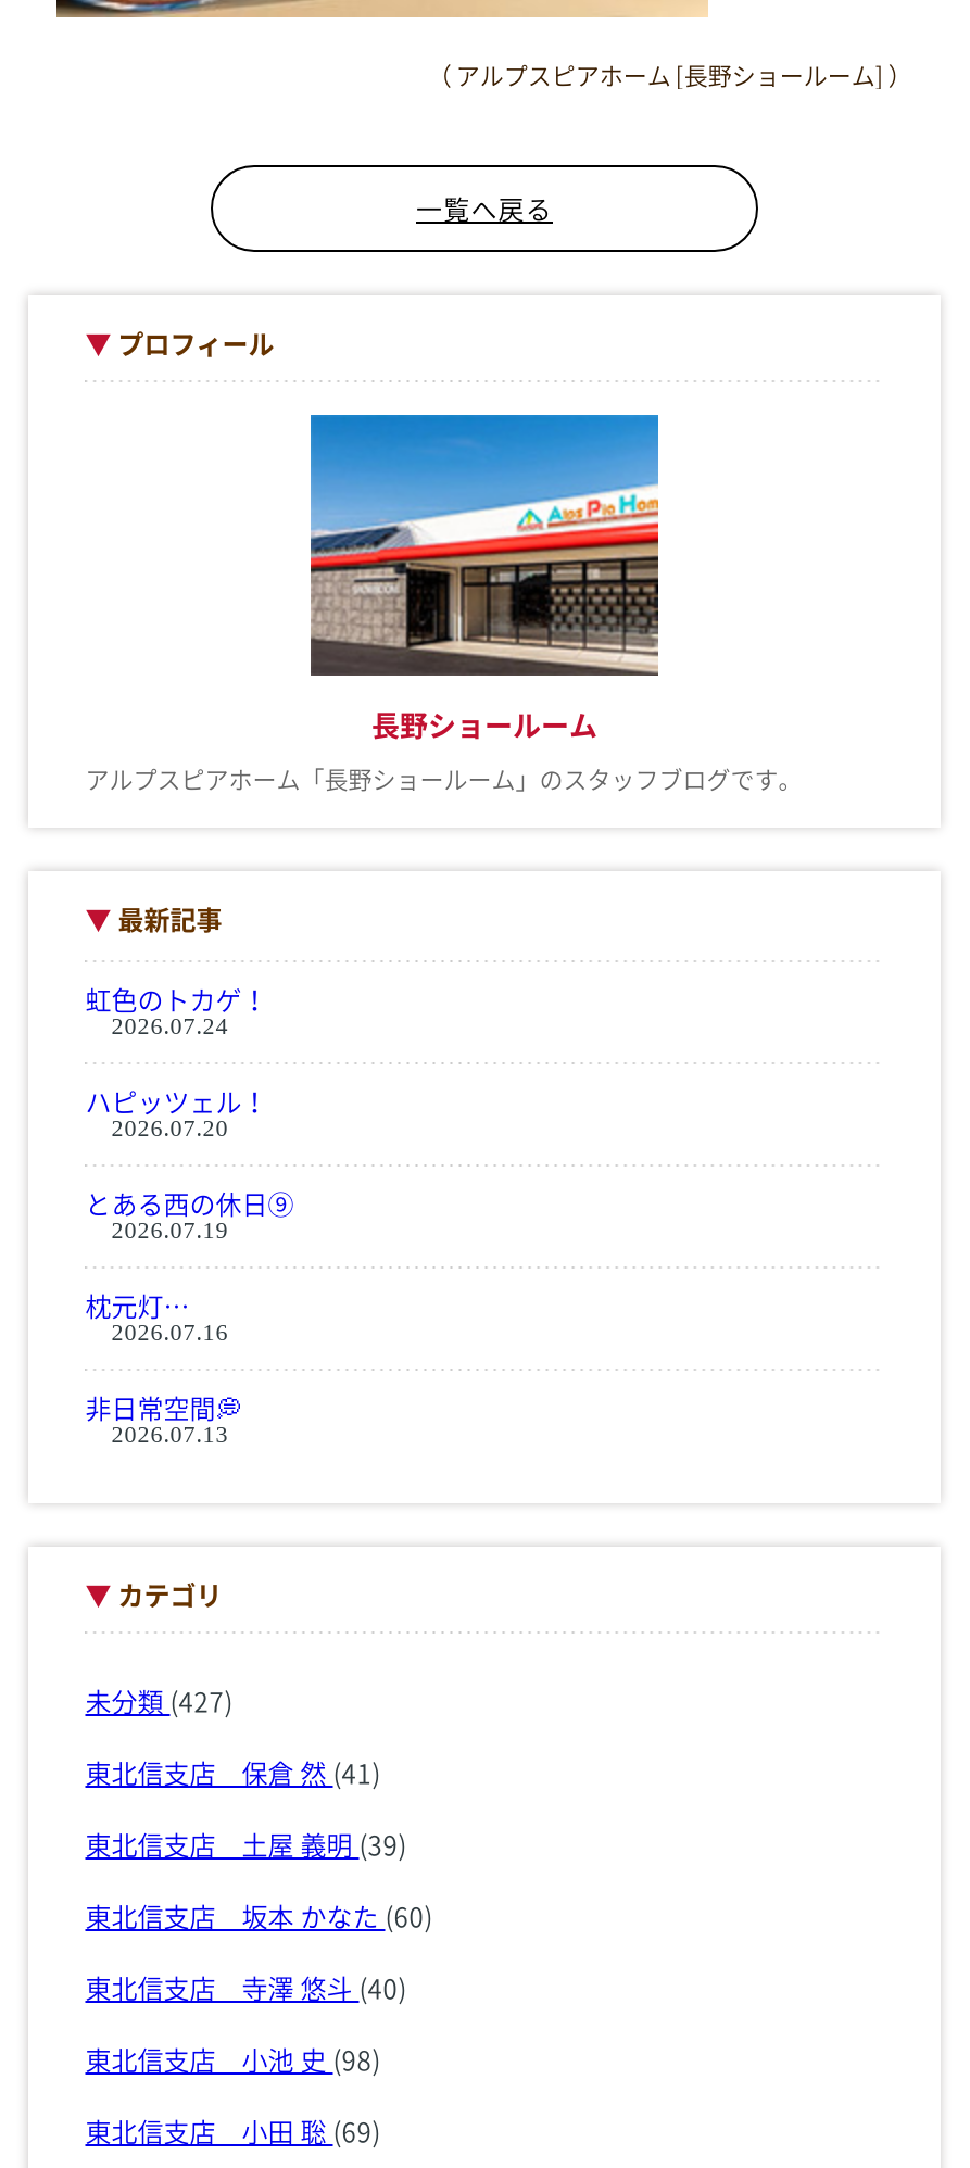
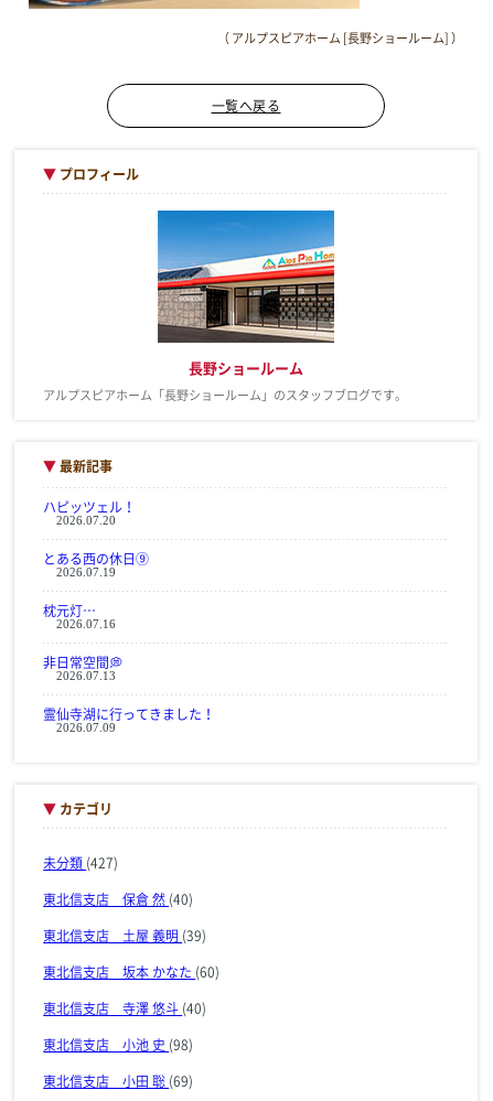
[85,979,268,1037] 虹色のトカゲ！ | 2026.07.24 -> none
moved [85,1081,268,1446] -> [43,496,136,682]: ハピッツェル！ | 2026.07.20 | 2026.07.19 | 枕元灯… | 2026.07.16 | 2026.07.13
none -> [43,704,215,733] 霊仙寺湖に行ってきました！ | 2026.07.09
[85,1752,381,1791] 東北信支店 保倉 然(41) -> [43,889,193,909] 東北信支店 保倉 然(40)

